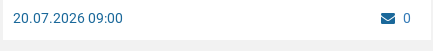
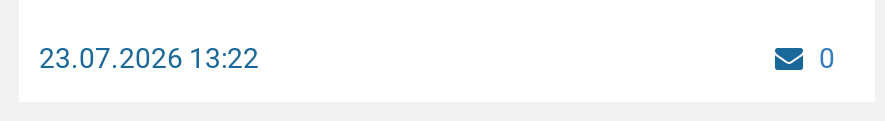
[13,10,123,26] 20.07.2026 09:00 -> [39,43,259,75] 23.07.2026 13:22

